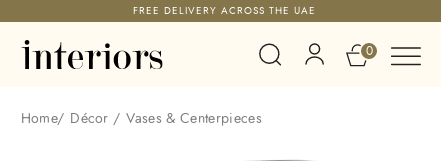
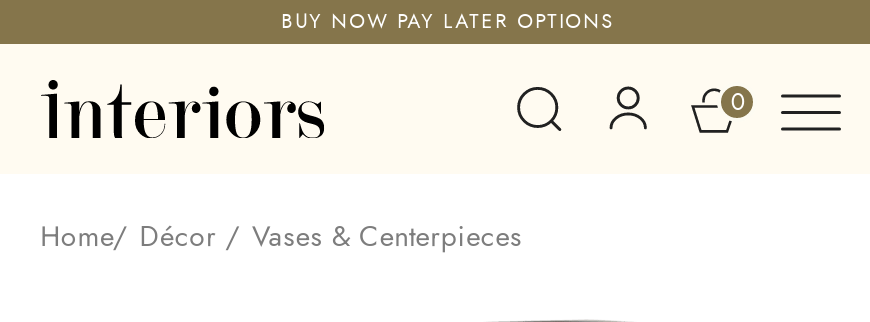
[133,6,316,16] FREE DELIVERY ACROSS THE UAE -> [281,12,613,32] BUY NOW PAY LATER OPTIONS

